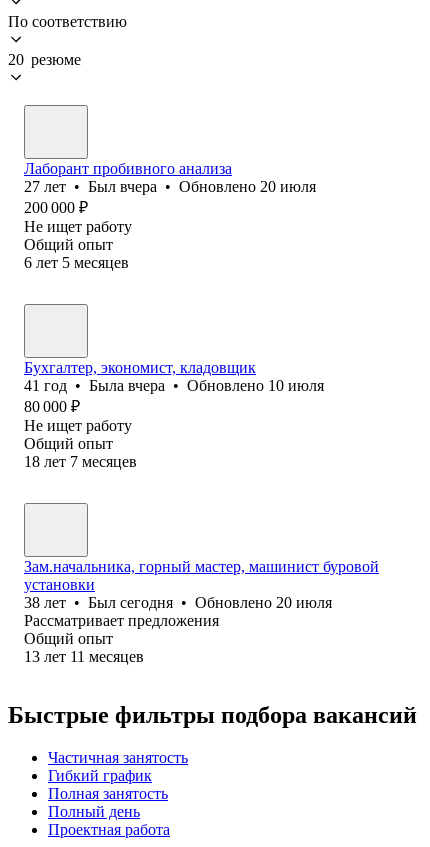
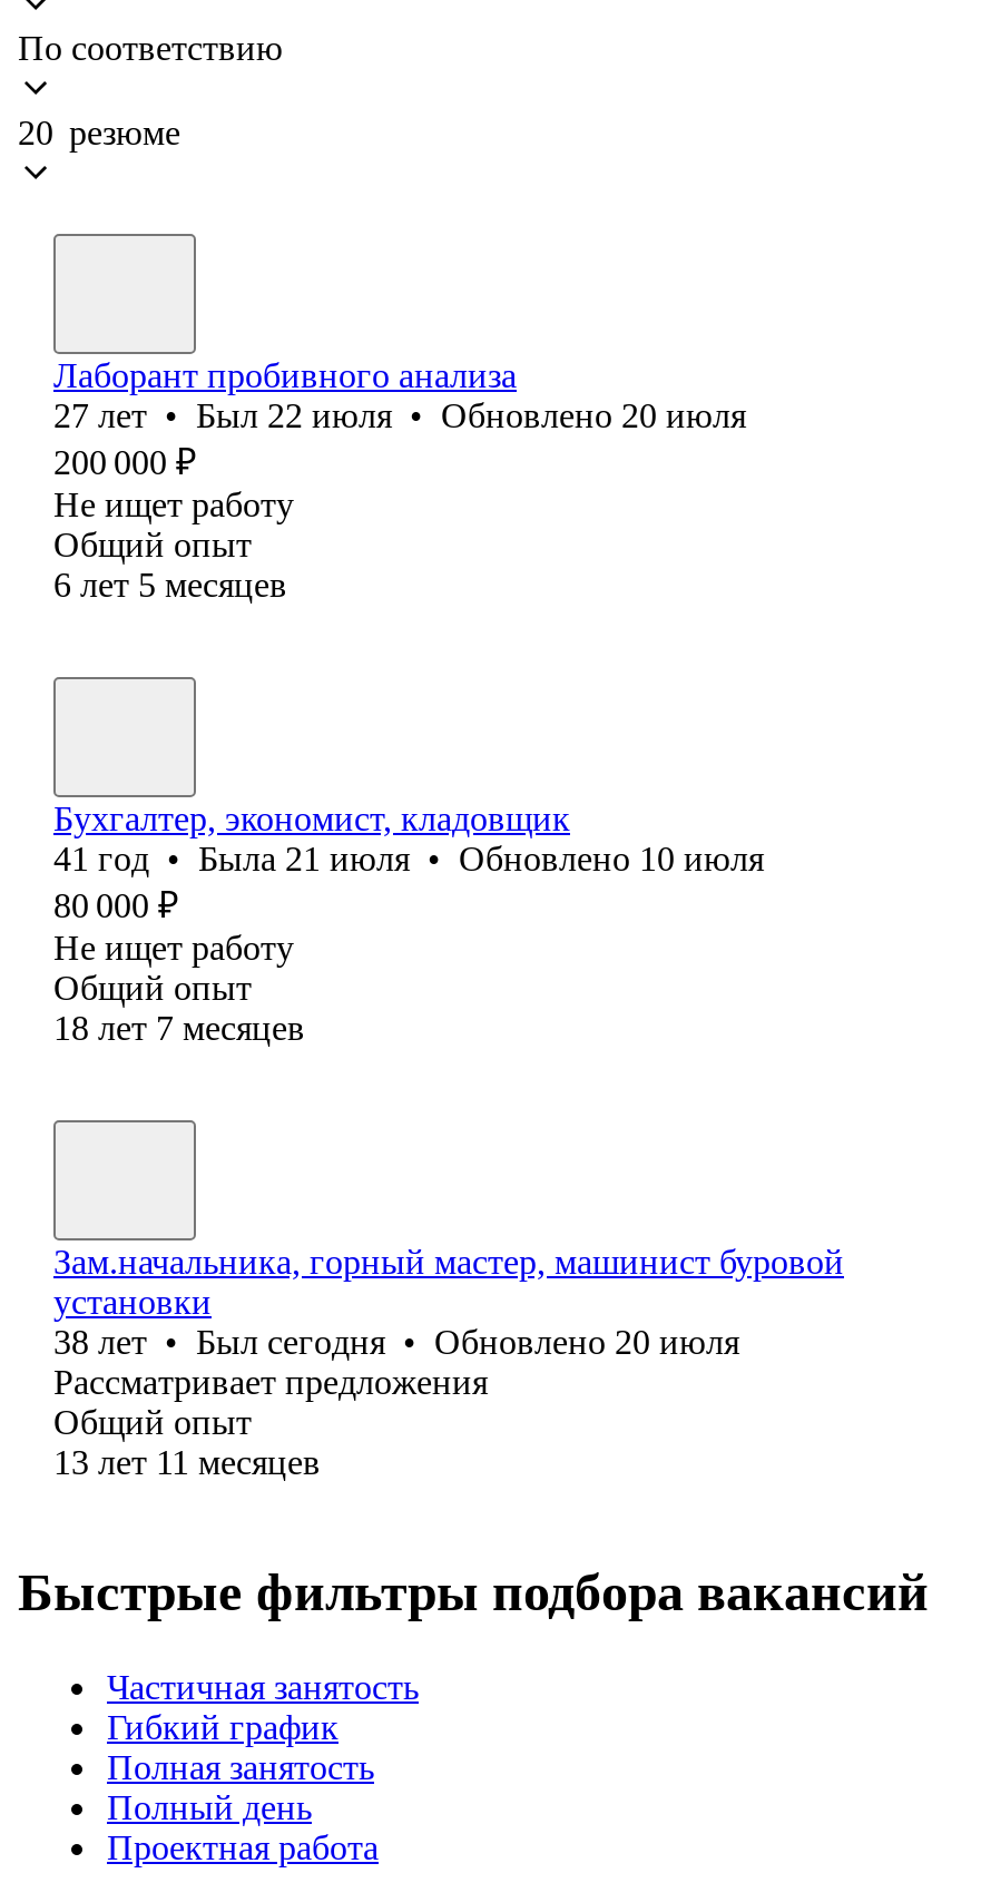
[24,178,316,195] 27 лет • Был вчера • Обновлено 20 июля -> [53,396,746,434] 27 лет • Был 22 июля • Обновлено 20 июля
[24,377,324,394] 41 год • Была вчера • Обновлено 10 июля -> [53,839,764,877] 41 год • Была 21 июля • Обновлено 10 июля

